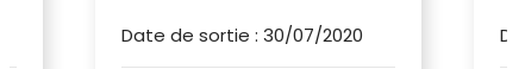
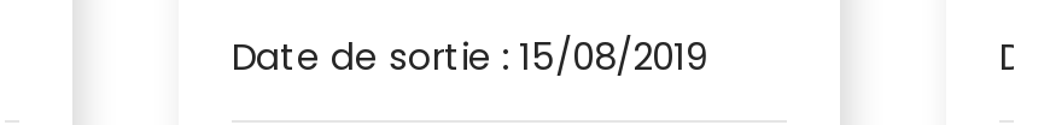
[121,23,363,48] Date de sortie: 30/07/2020 -> [232,32,707,83] Date de sortie: 15/08/2019

